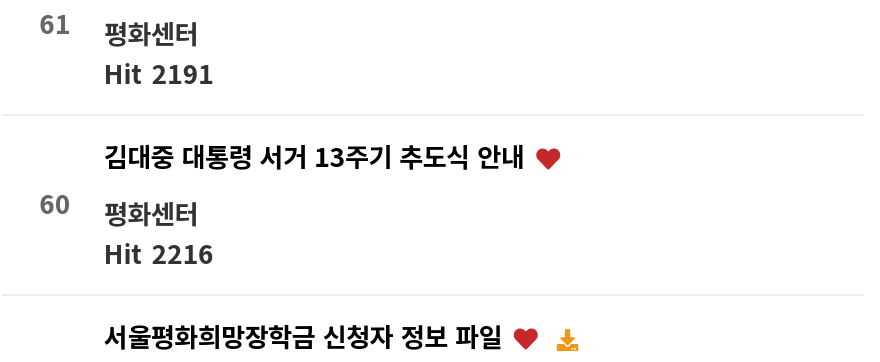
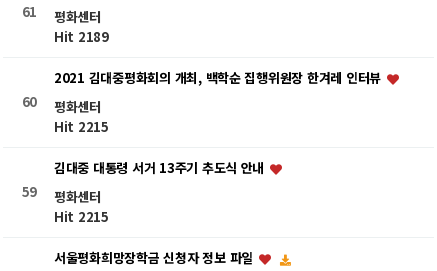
none -> [22,68,385,201] 2021 김대중평화회의 개최, 백학순 집행위원장 한겨레 인터뷰 | 평화센터 | Hit 2215 | 59
[104,55,296,93] Hit 2191 -> [54,27,150,46] Hit 2189
[104,235,296,273] Hit 2216 -> [54,207,150,226] Hit 2215

